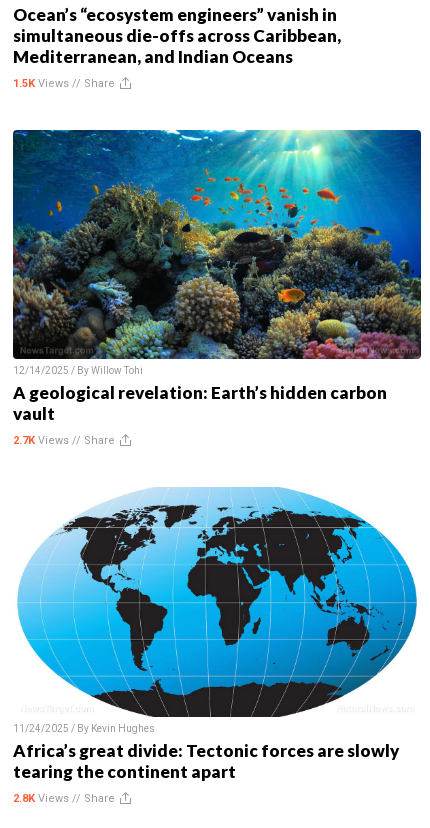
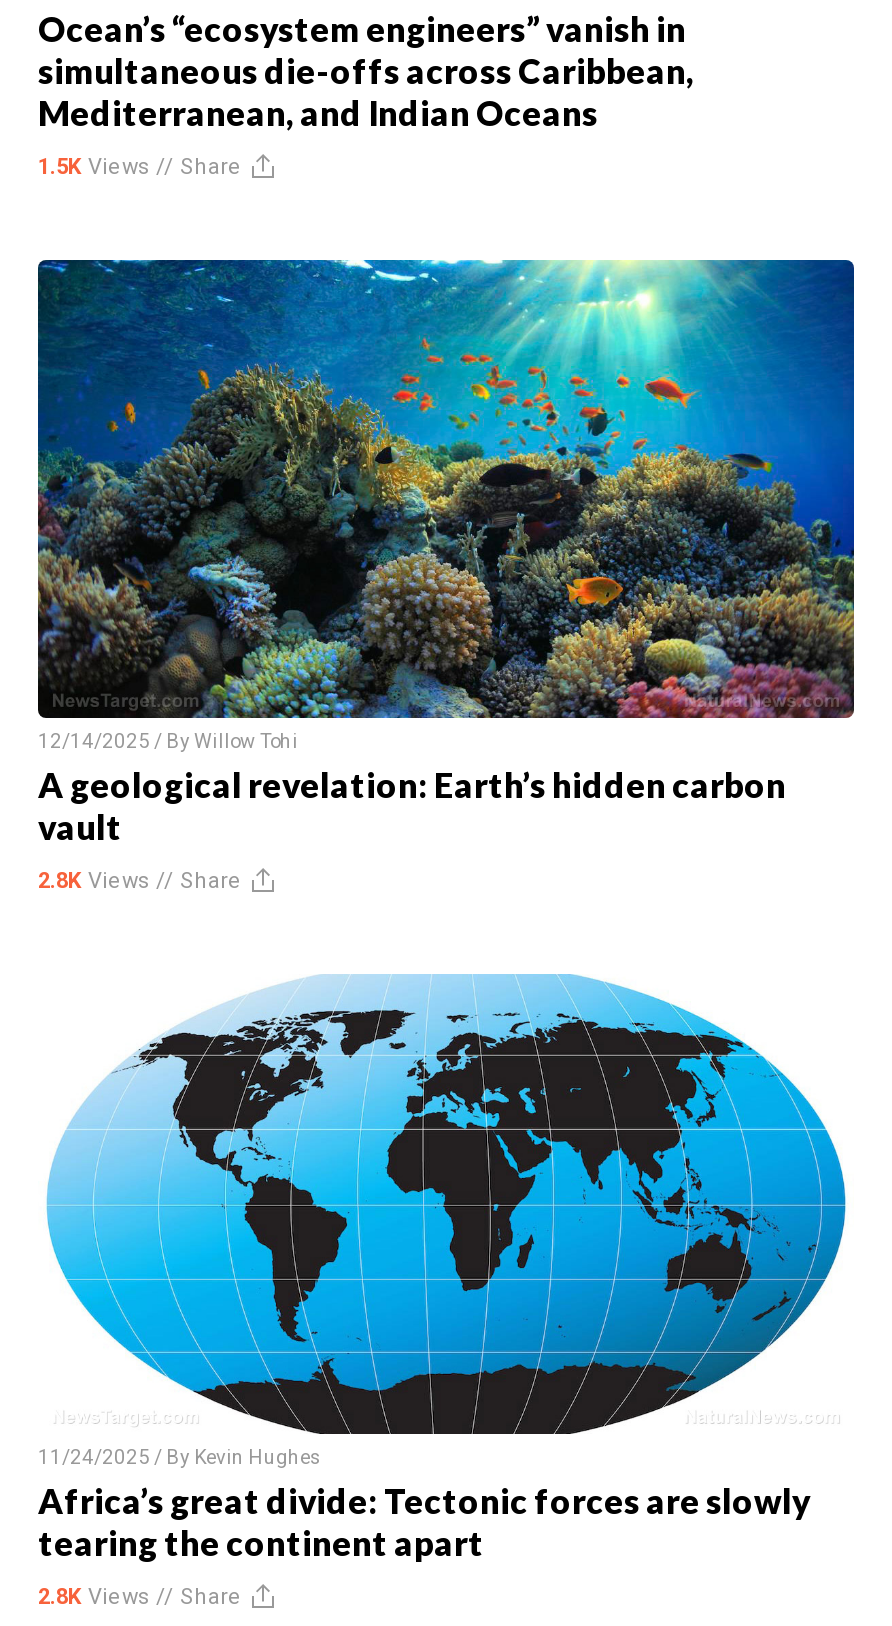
[13,434,115,447] 2.7K Views // Share -> [38,868,242,894] 2.8K Views // Share

